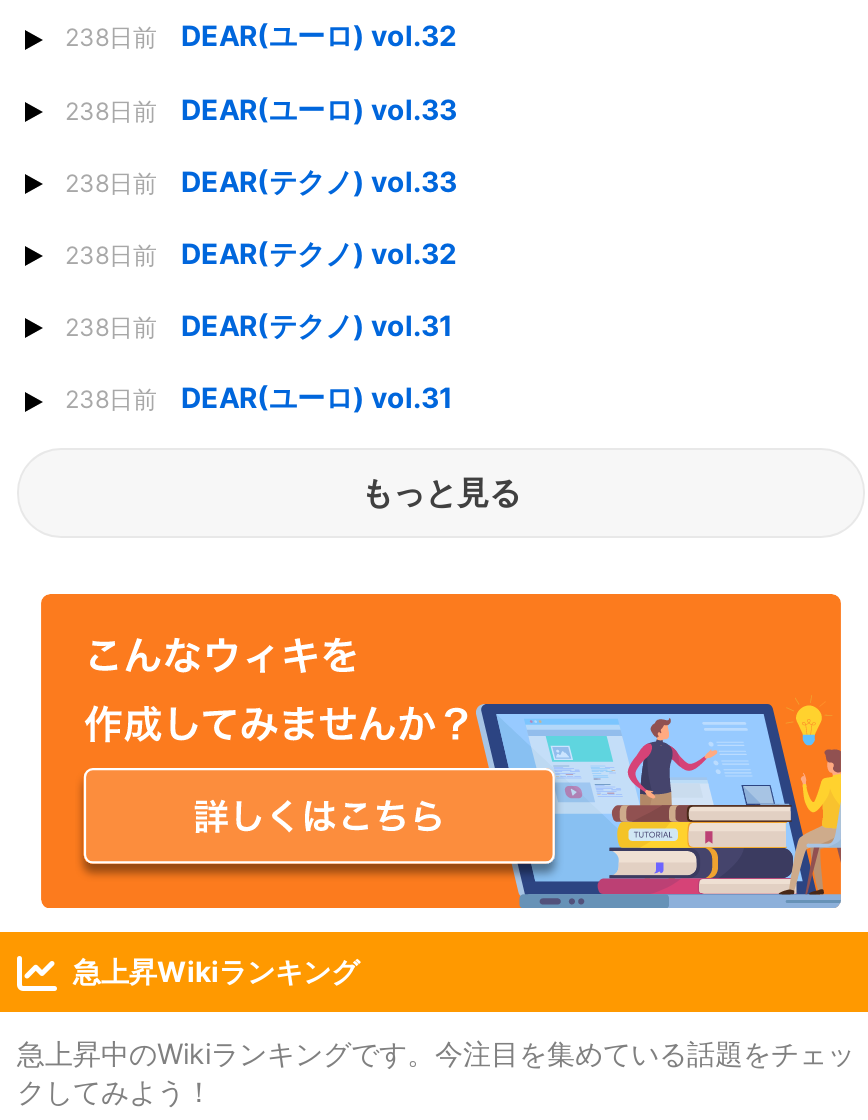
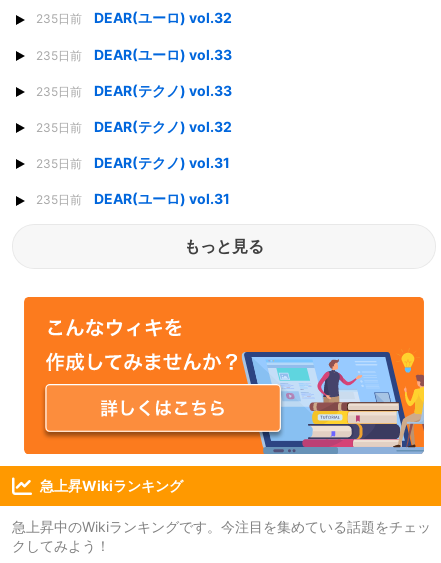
[65,19,457,53] 238日前 DEAR(ユーロ) vol.32 -> [36,9,232,26] 235日前 DEAR(ユーロ) vol.32
[65,91,457,125] 238日前 DEAR(ユーロ) vol.33 -> [36,46,232,63] 235日前 DEAR(ユーロ) vol.33
[65,164,457,198] 238日前 DEAR(テクノ) vol.33 -> [36,82,232,99] 235日前 DEAR(テクノ) vol.33
[65,236,457,270] 238日前 DEAR(テクノ) vol.32 -> [36,118,232,135] 235日前 DEAR(テクノ) vol.32
[65,308,453,342] 238日前 DEAR(テクノ) vol.31 -> [36,154,230,171] 235日前 DEAR(テクノ) vol.31
[65,381,453,415] 238日前 DEAR(ユーロ) vol.31 -> [36,190,230,207] 235日前 DEAR(ユーロ) vol.31

